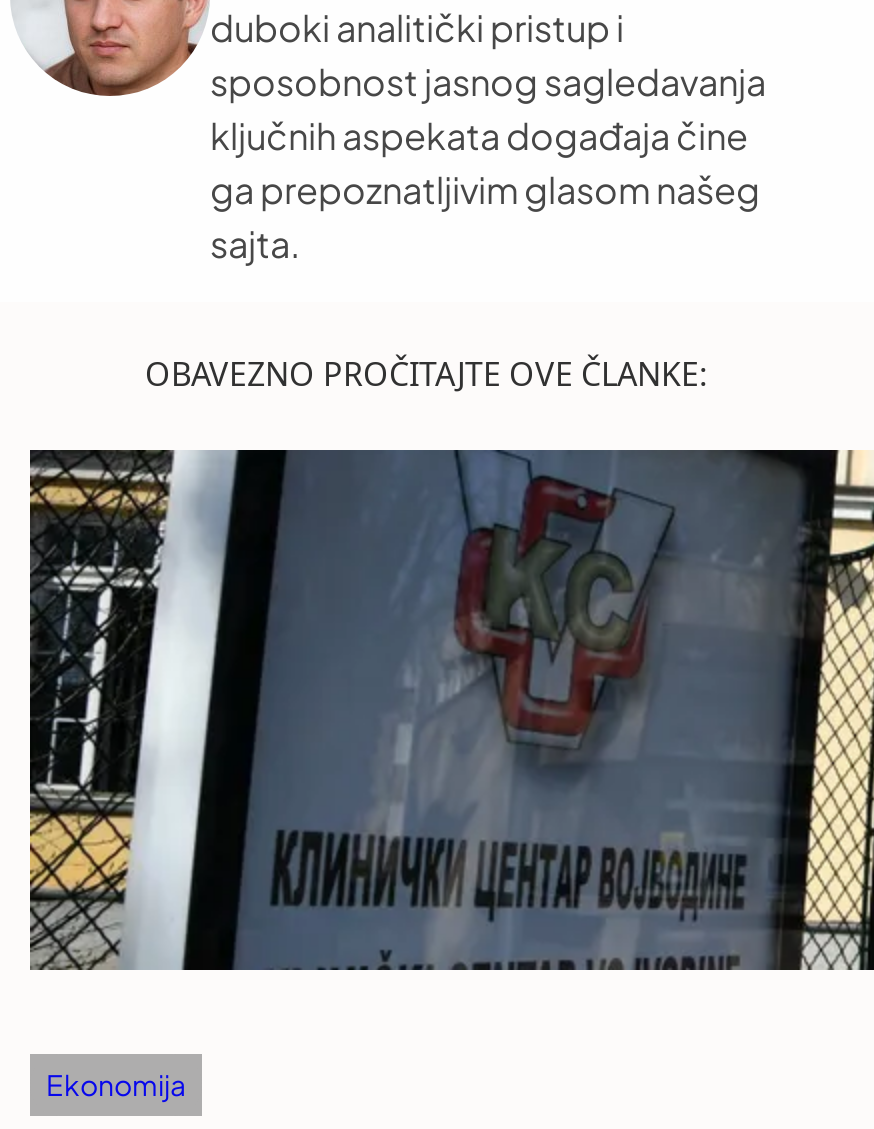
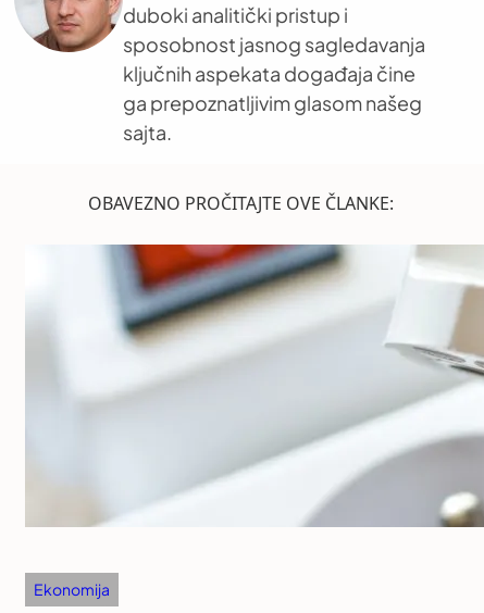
[28,448,868,972] [image] -> [25,243,481,528] [image]

